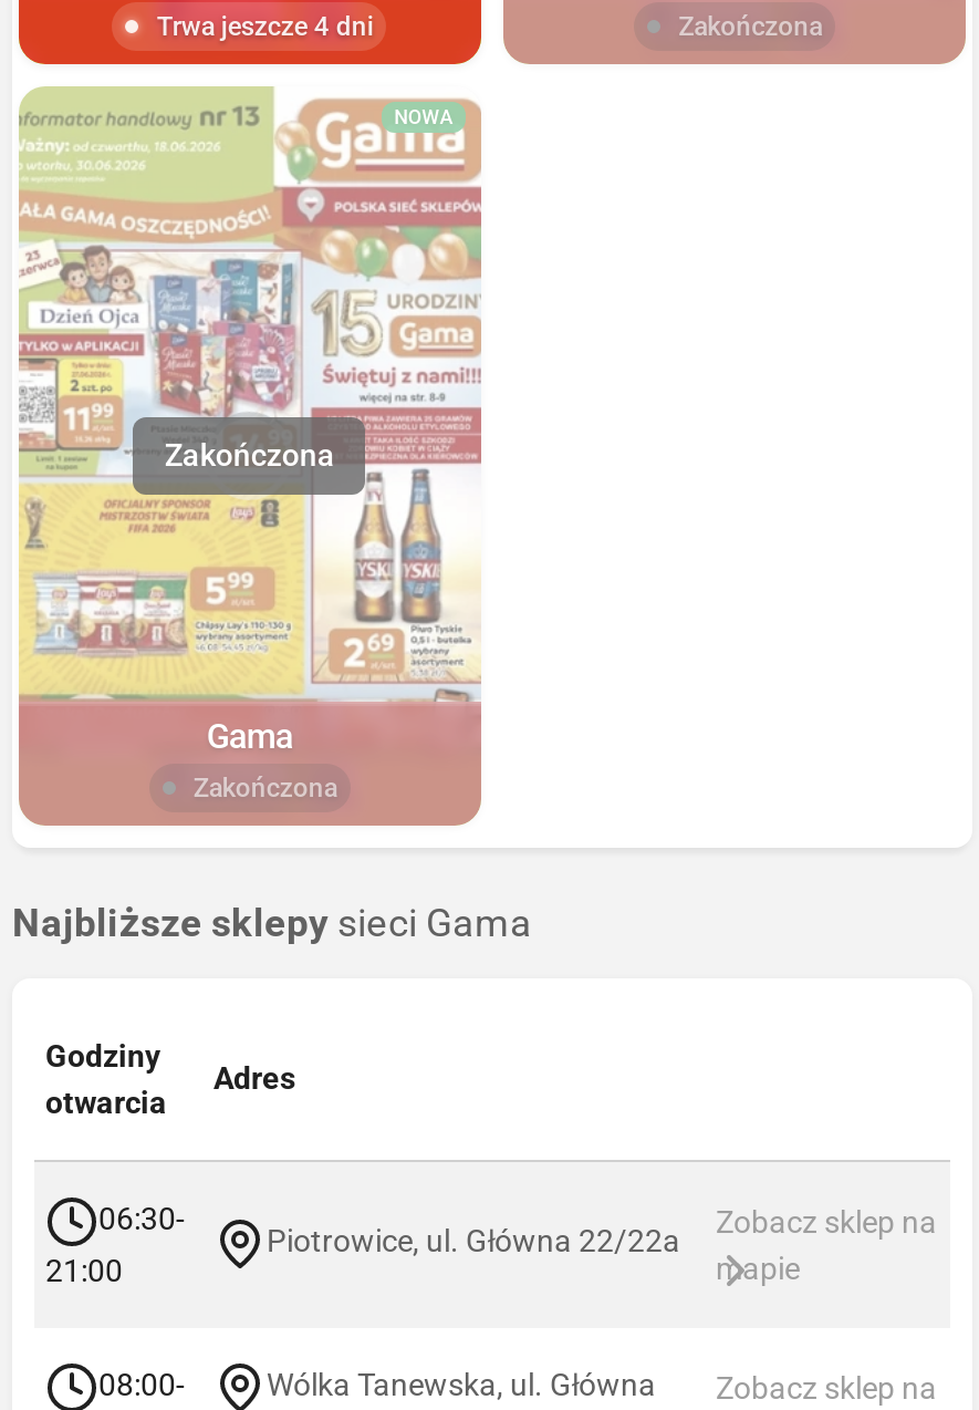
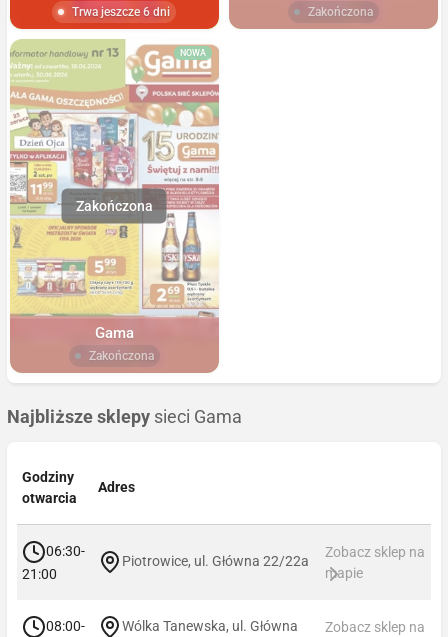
[157,11,374,42] Trwa jeszcze 4 dni -> [72,5,170,19] Trwa jeszcze 6 dni

